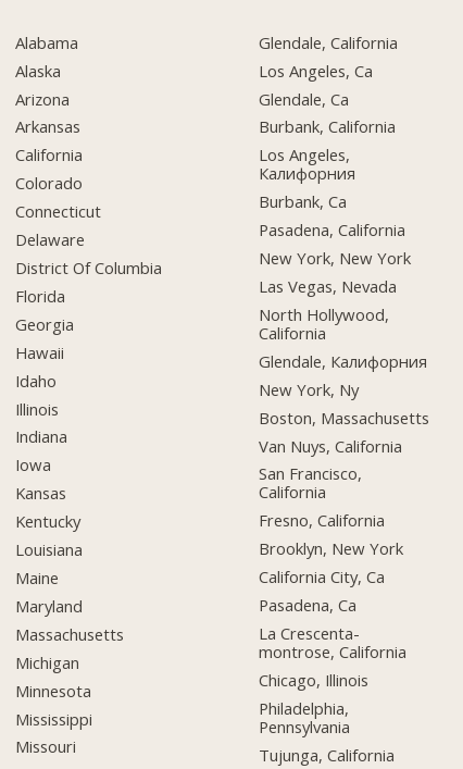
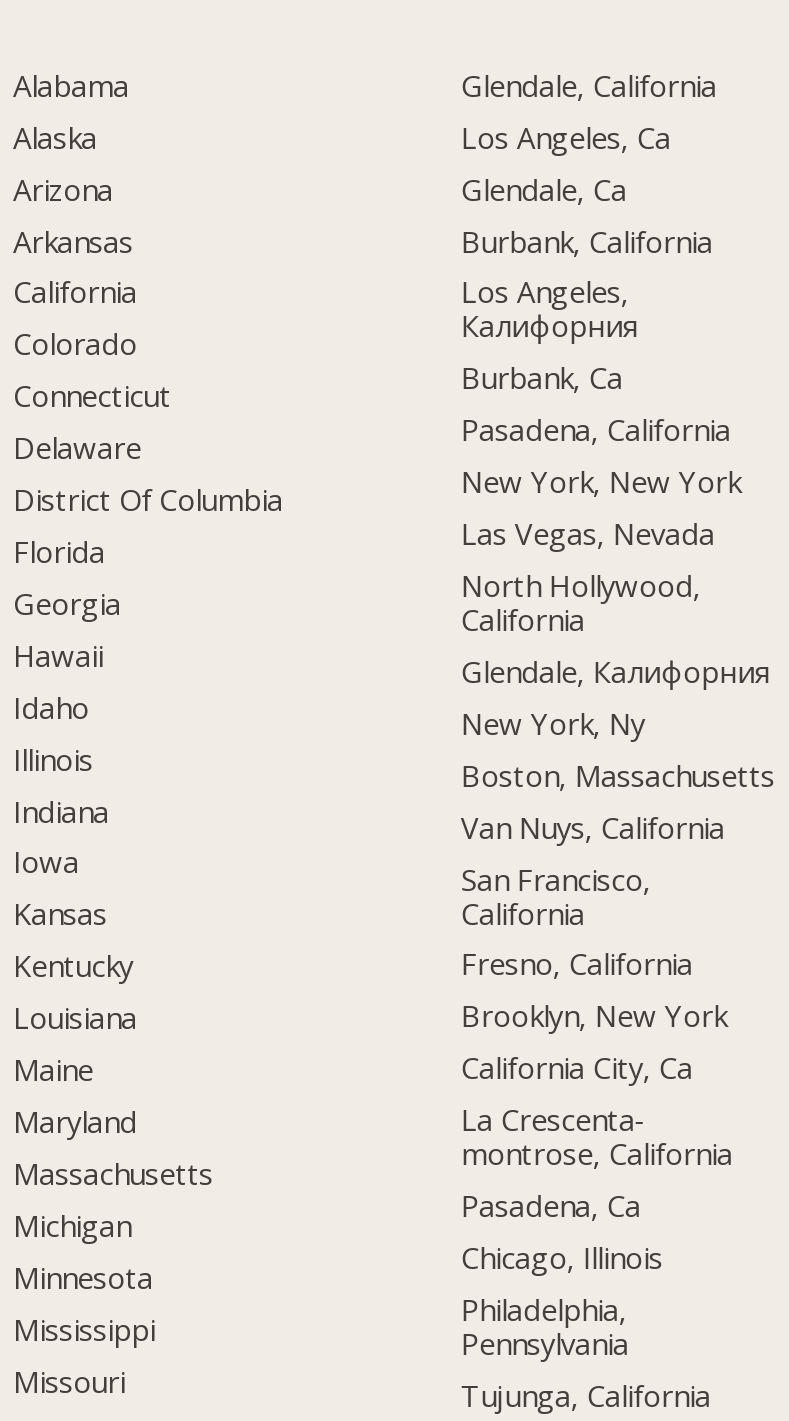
moved [259,594,357,616] -> [461,1185,641,1225]: Pasadena, Ca
moved [259,622,407,662] -> [461,1099,733,1173]: La Crescenta- | montrose, California

